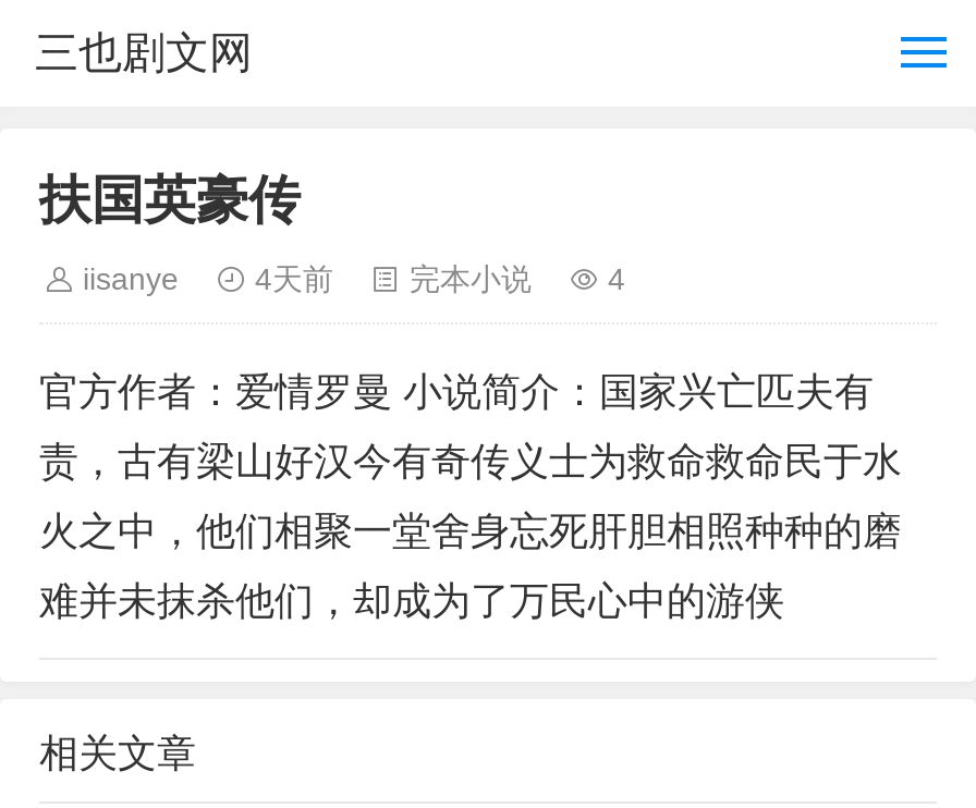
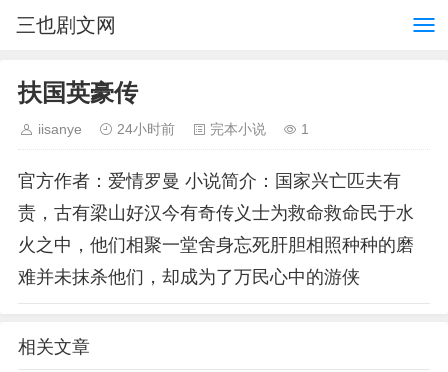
[255,261,333,296] 4天前 -> [117,121,175,137] 24小时前
[608,261,625,296] 4 -> [301,121,309,137] 1

